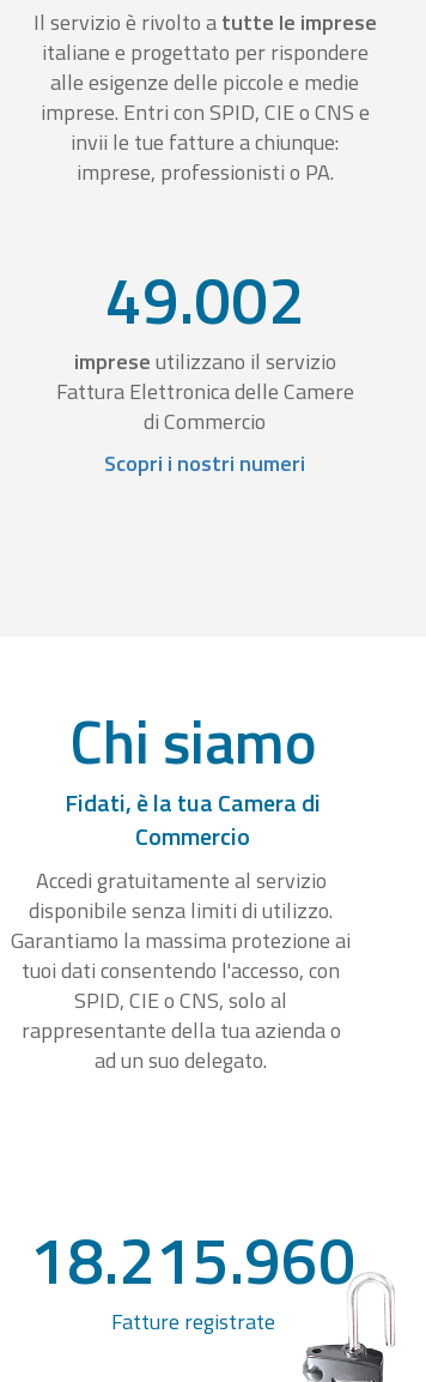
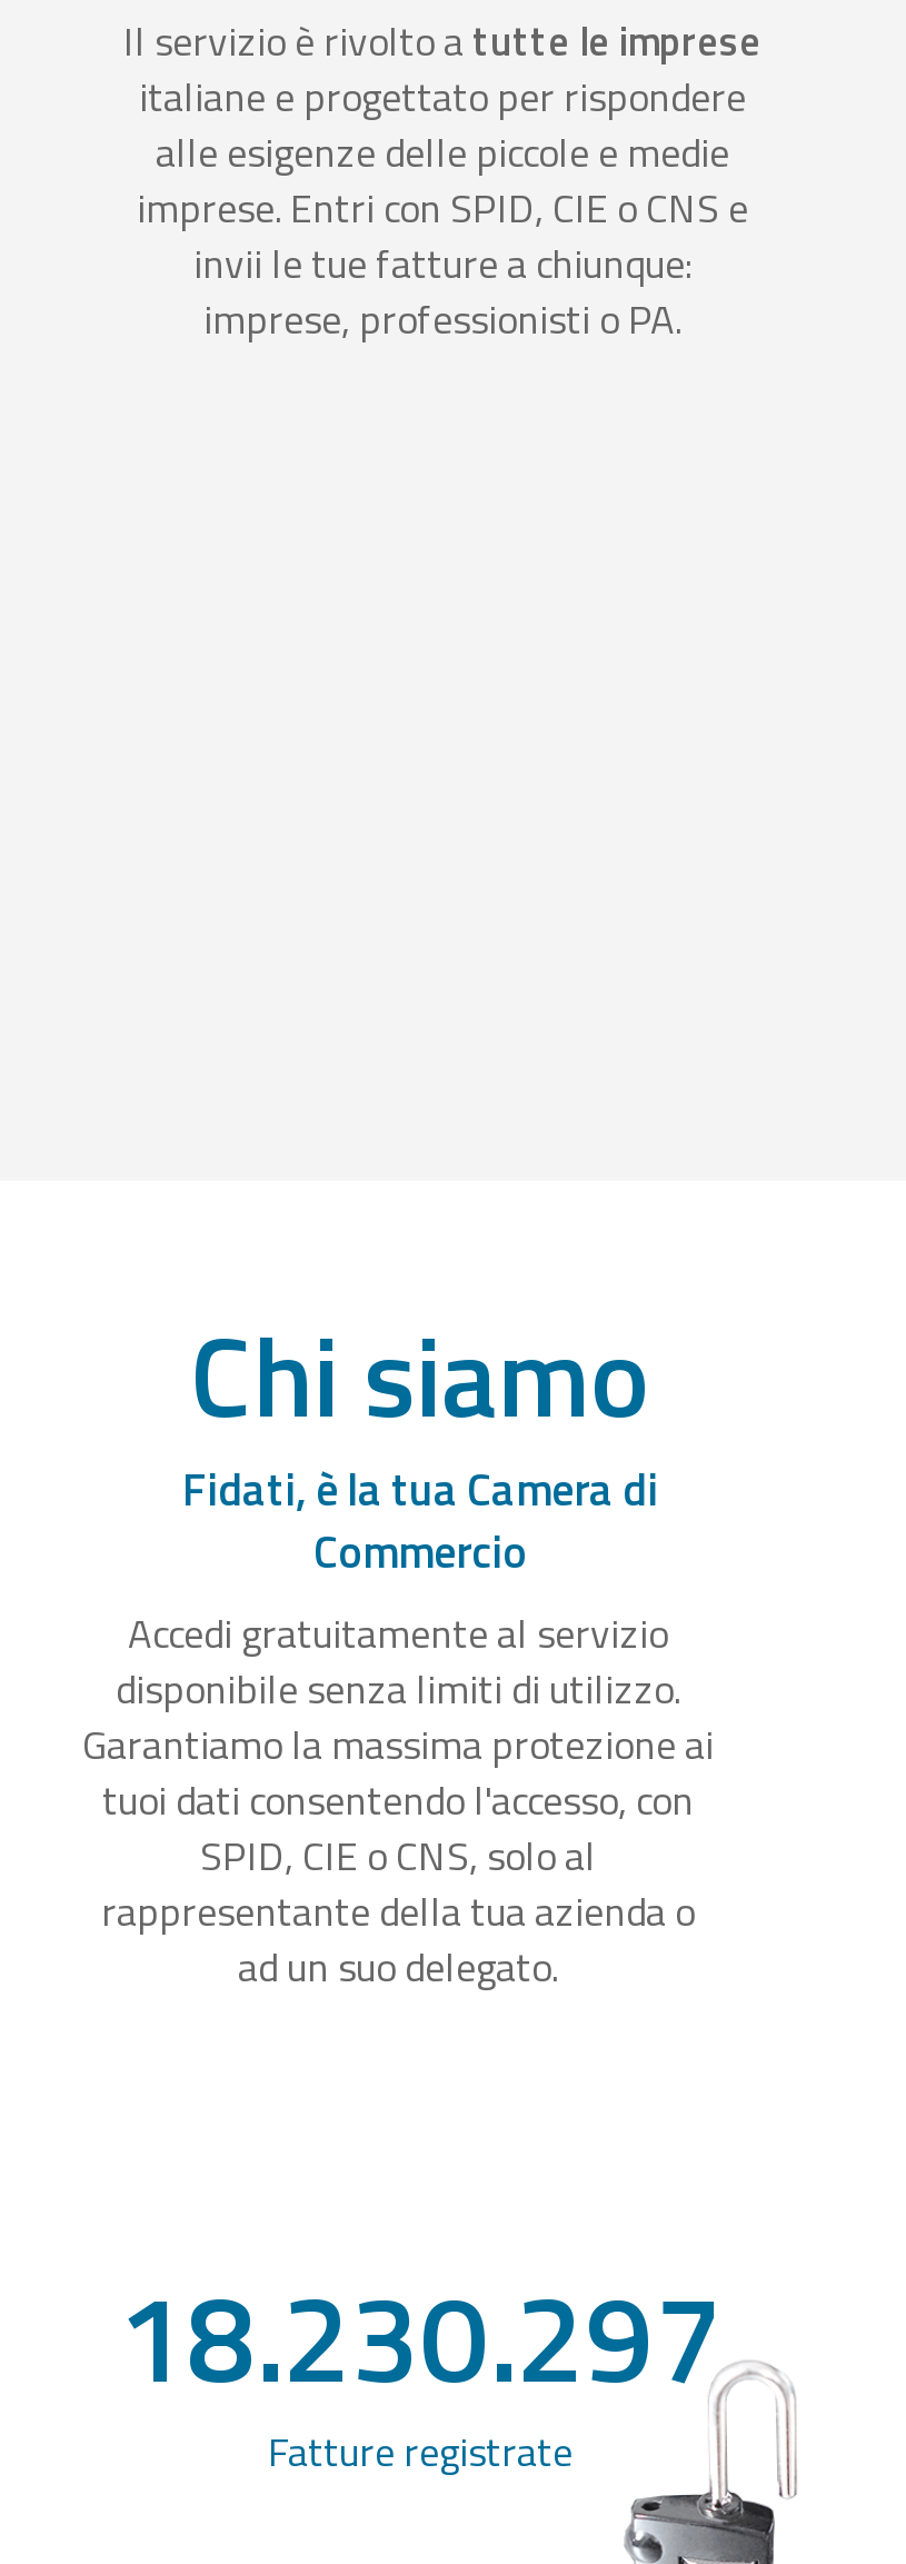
[56,249,354,479] 49.002 | imprese utilizzano il servizio | Fattura Elettronica delle Camere | di Commercio | Scopri i nostri numeri -> none
[30,1209,355,1309] 18.215.960 -> [118,2244,723,2428] 18.230.297

